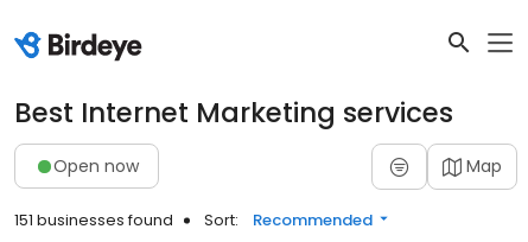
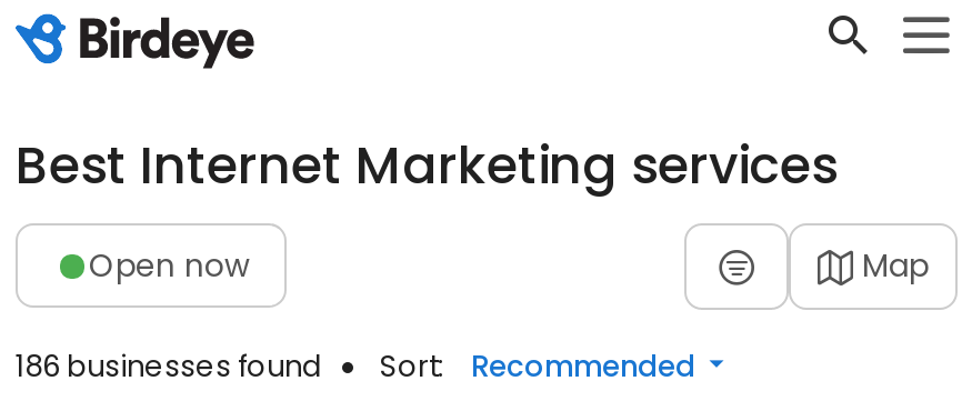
[14,209,173,231] 151 businesses found -> [16,345,322,388] 186 businesses found

